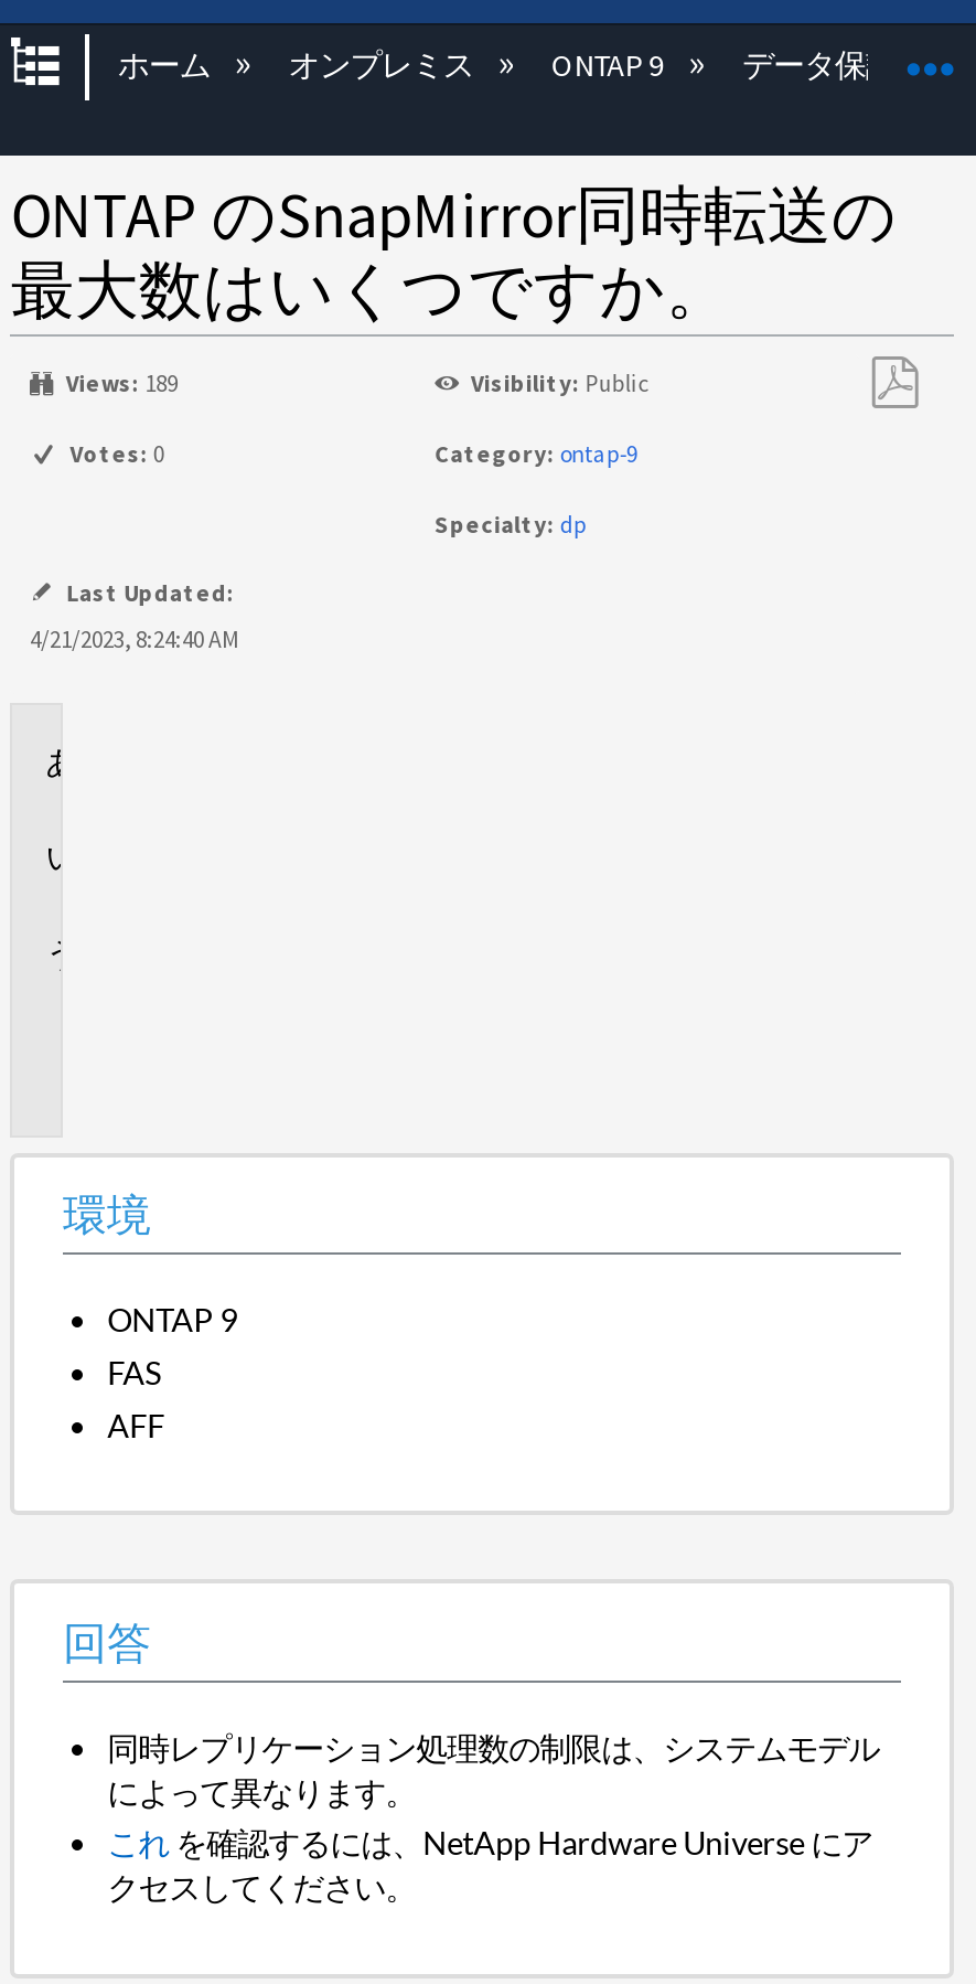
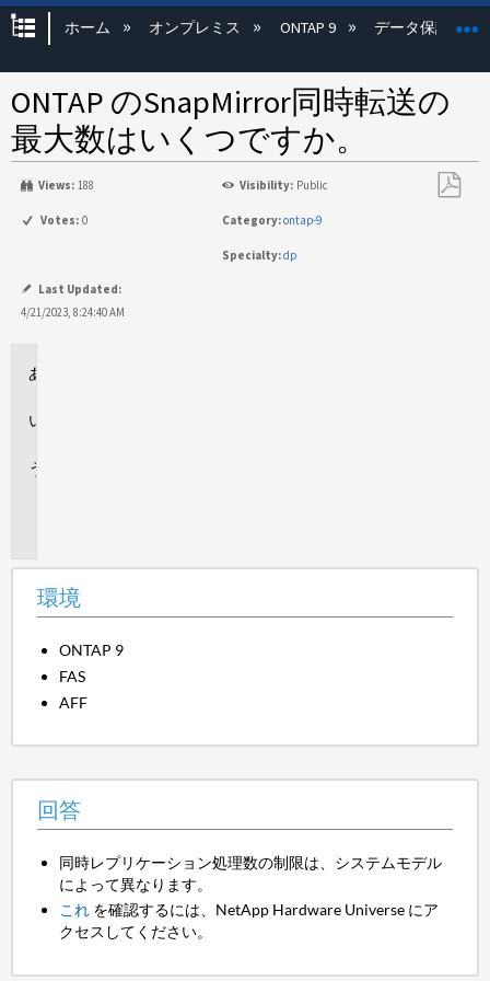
[66,367,178,398] Views: 189 -> [39,177,94,193] Views: 188

